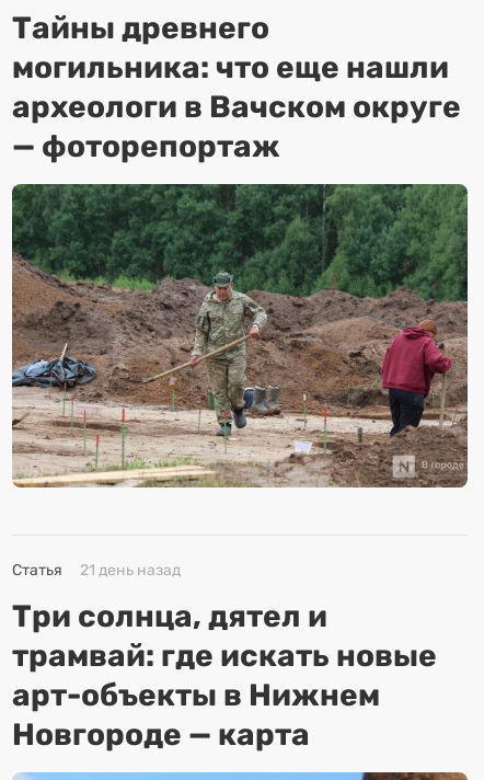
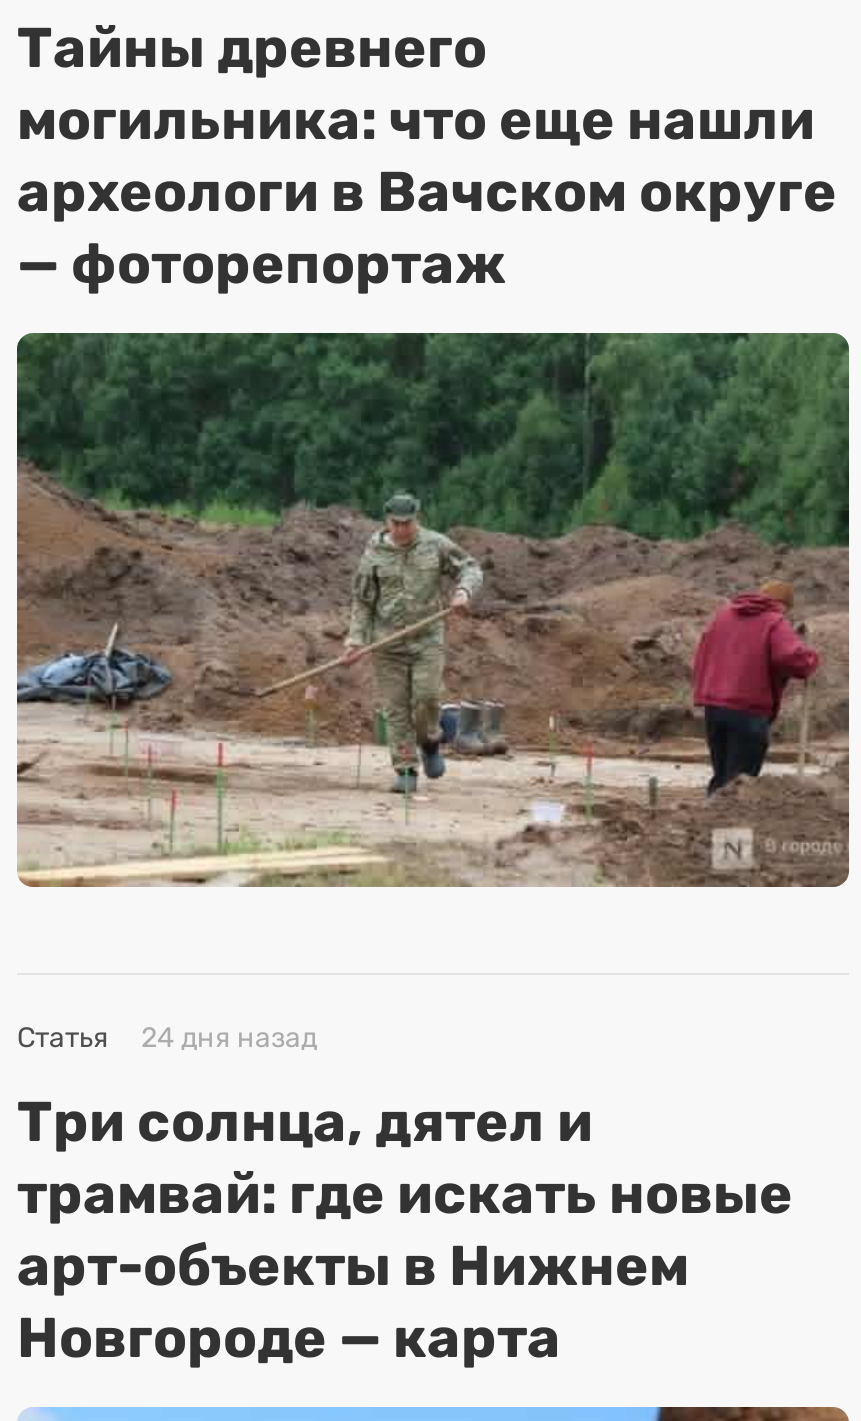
[12,561,181,580] Статья 21 день назад -> [17,1022,317,1056] Статья 24 дня назад

